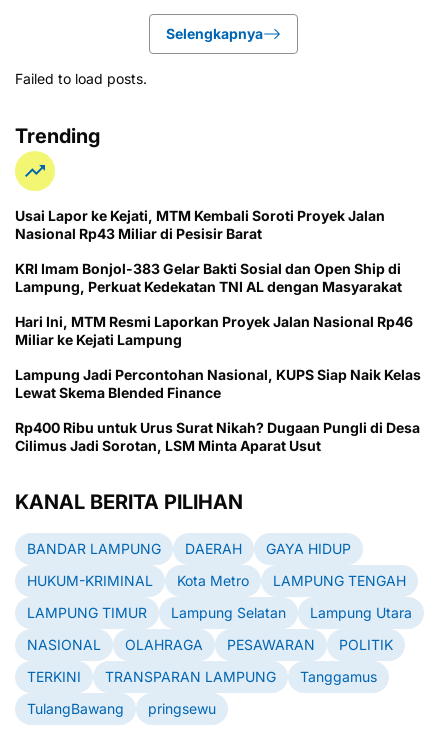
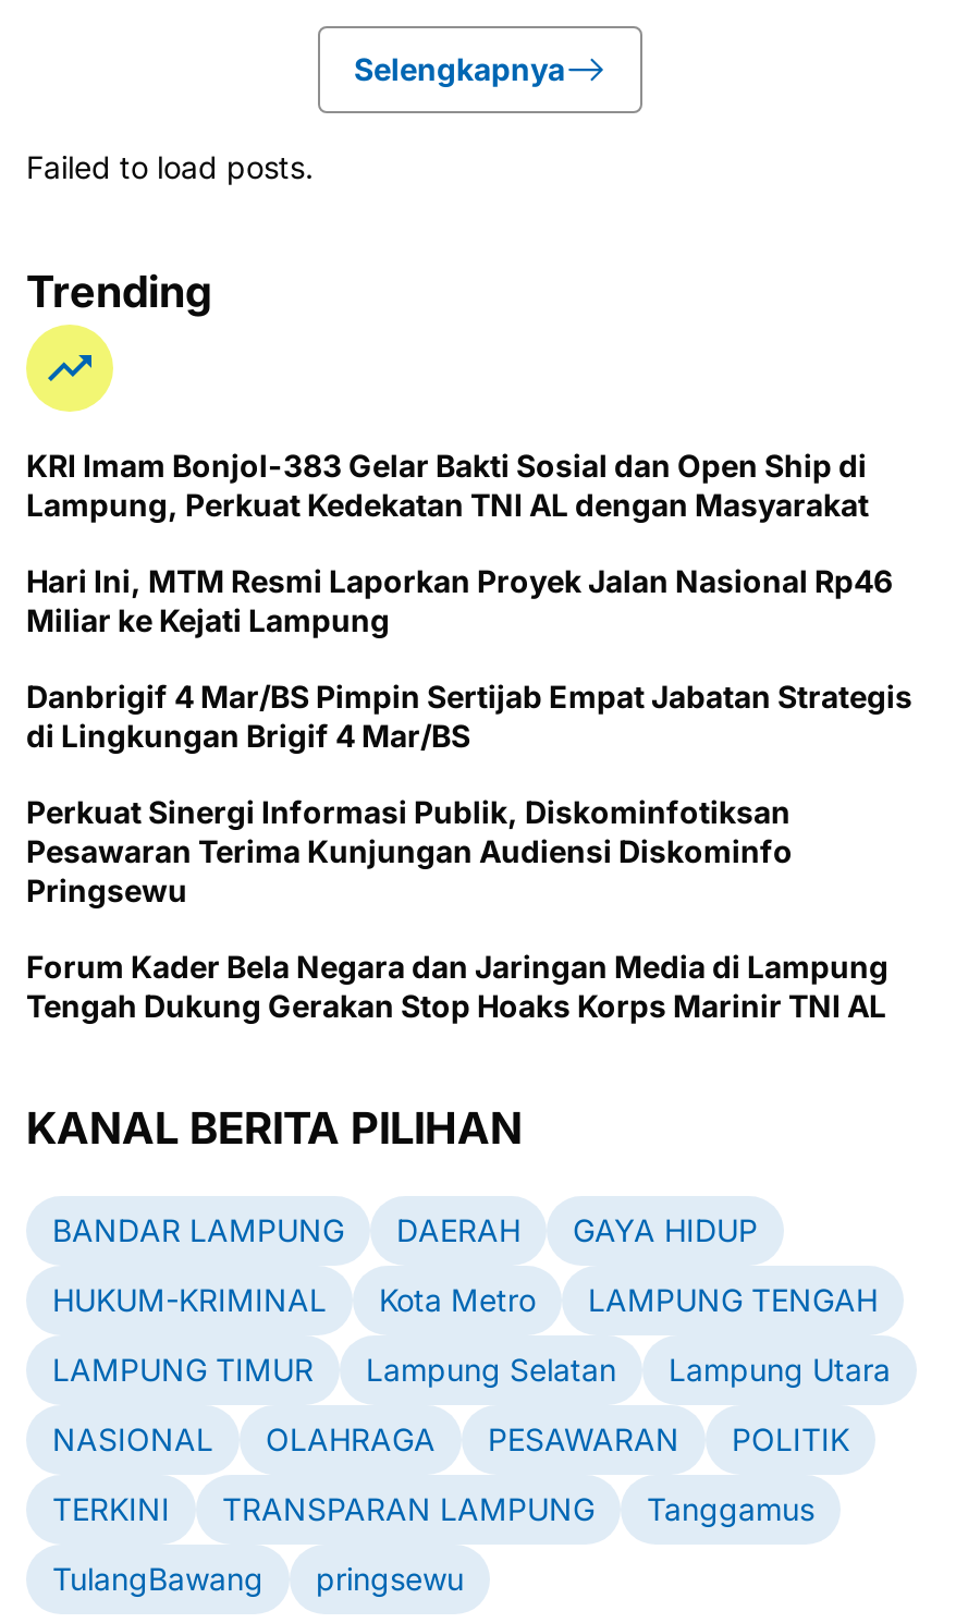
[15,207,385,242] Usai Lapor ke Kejati, MTM Kembali Soroti Proyek Jalan | Nasional Rp43 Miliar di Pesisir Barat -> none
moved [15,260,413,348] -> [26,446,893,638]: KRI Imam Bonjol-383 Gelar Bakti Sosial dan Open Ship di | Lampung, Perkuat Kedekatan TNI AL dengan Masyarakat | Hari Ini, MTM Resmi Laporkan Proyek Jalan Nasional Rp46 | Miliar ke Kejati Lampung
[15,366,421,454] Lampung Jadi Percontohan Nasional, KUPS Siap Naik Kelas | Lewat Skema Blended Finance | Rp400 Ribu untuk Urus Surat Nikah? Dugaan Pungli di Desa | Cilimus Jadi Sorotan, LSM Minta Aparat Usut -> [26,677,912,1023] Danbrigif 4 Mar/BS Pimpin Sertijab Empat Jabatan Strategis | di Lingkungan Brigif 4 Mar/BS | Perkuat Sinergi Informasi Publik, Diskominfotiksan | Pesawaran Terima Kunjungan Audiensi Diskominfo | Pringsewu | Forum Kader Bela Negara dan Jaringan Media di Lampung | Tengah Dukung Gerakan Stop Hoaks Korps Marinir TNI AL

